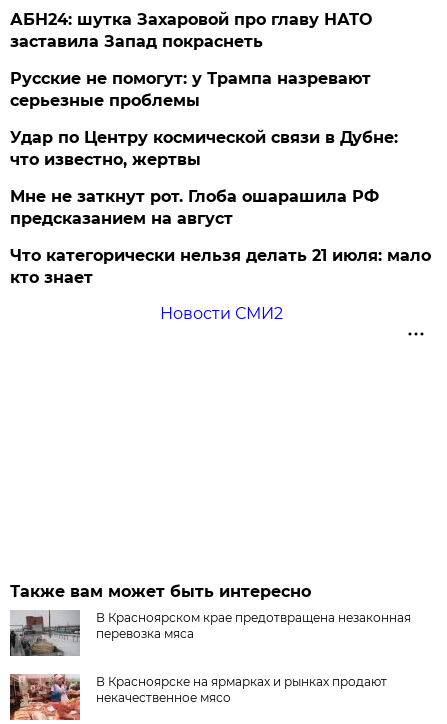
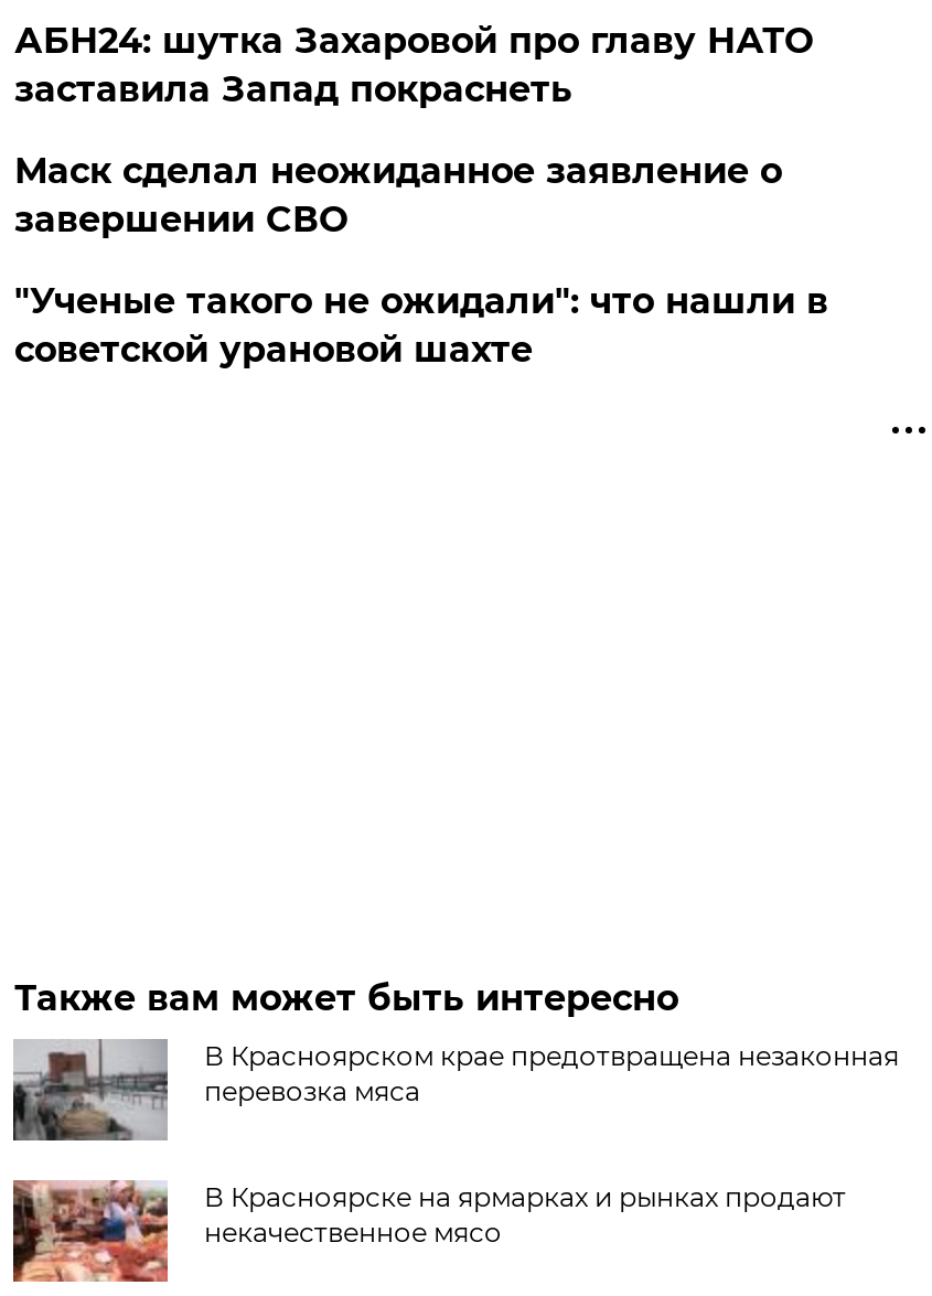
[10,69,431,323] Русские не помогут: у Трампа назревают | серьезные проблемы | Удар по Центру космической связи в Дубне: | что известно, жертвы | Мне не заткнут рот. Глоба ошарашила РФ | предсказанием на август | Что категорически нельзя делать 21 июля: мало | кто знает | Новости СМИ2 -> [14,150,828,370] Маск сделал неожиданное заявление о | завершении СВО | "Ученые такого не ожидали": что нашли в | советской урановой шахте

